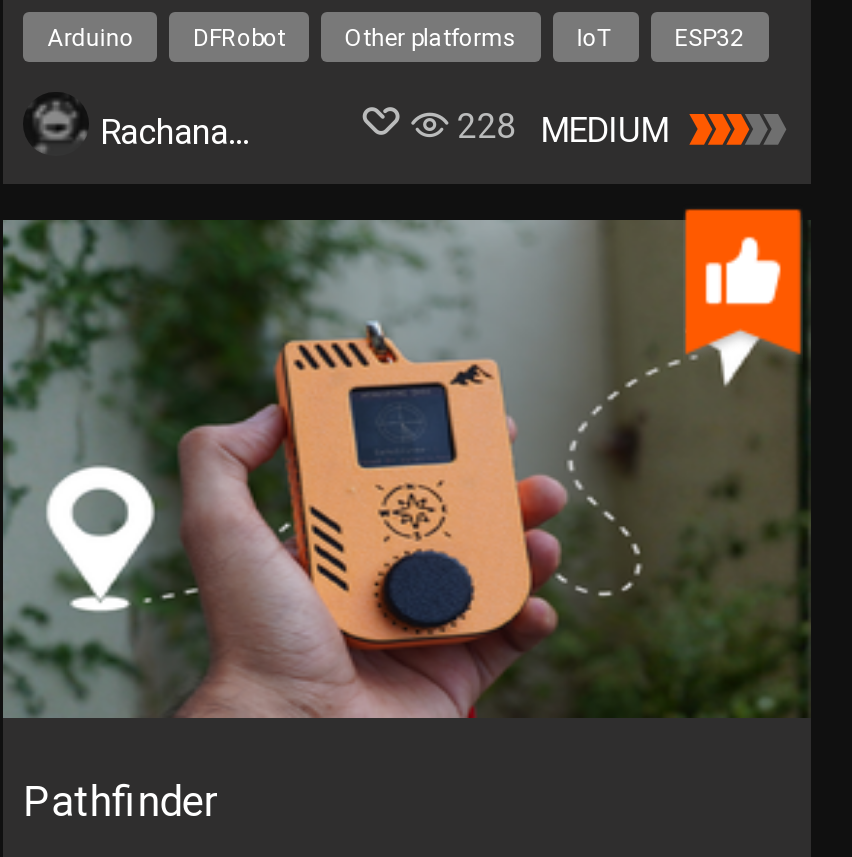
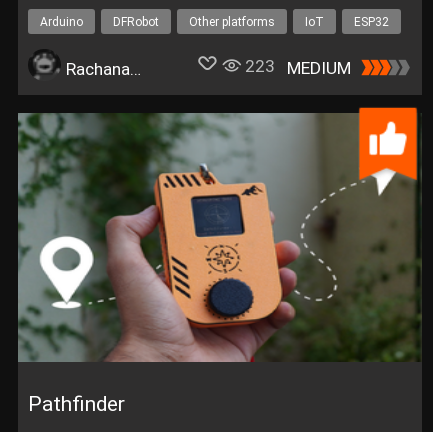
[456,105,668,149] 228 MEDIUM -> [245,56,351,78] 223 MEDIUM

